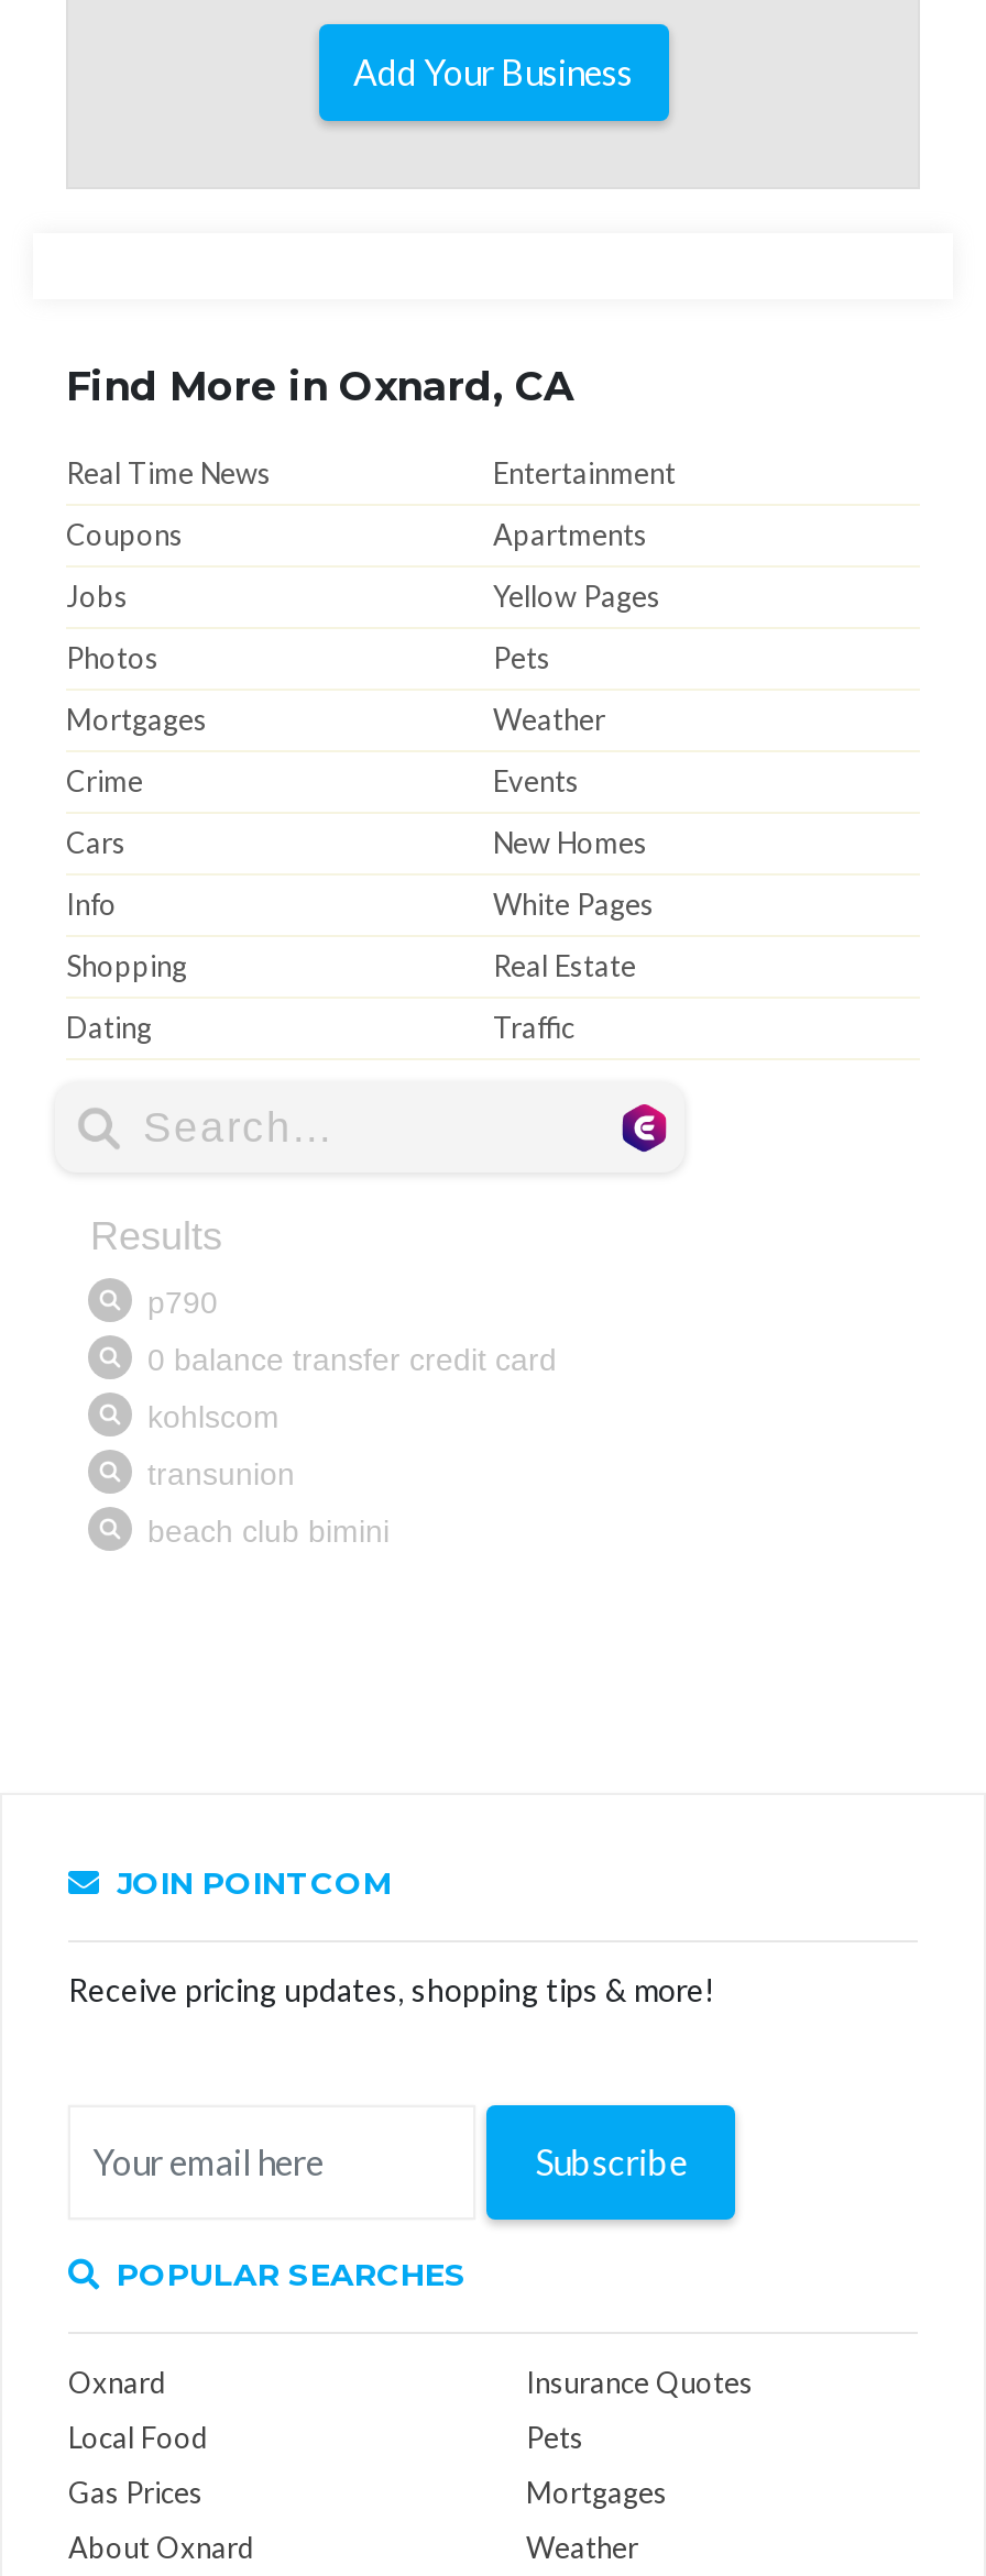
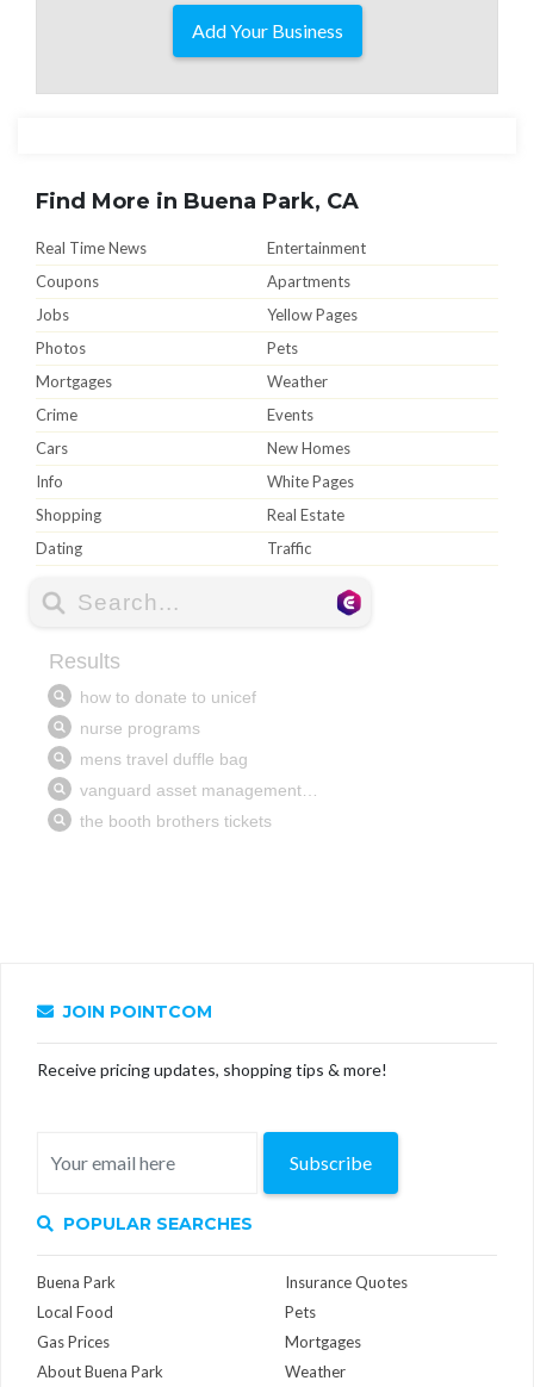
[66,362,574,411] Find More in Oxnard, CA -> [36,188,359,214] Find More in Buena Park, CA
[68,2364,167,2399] Oxnard -> [37,1272,116,1291] Buena Park
[68,2529,255,2564] About Oxnard -> [37,1362,163,1381] About Buena Park

